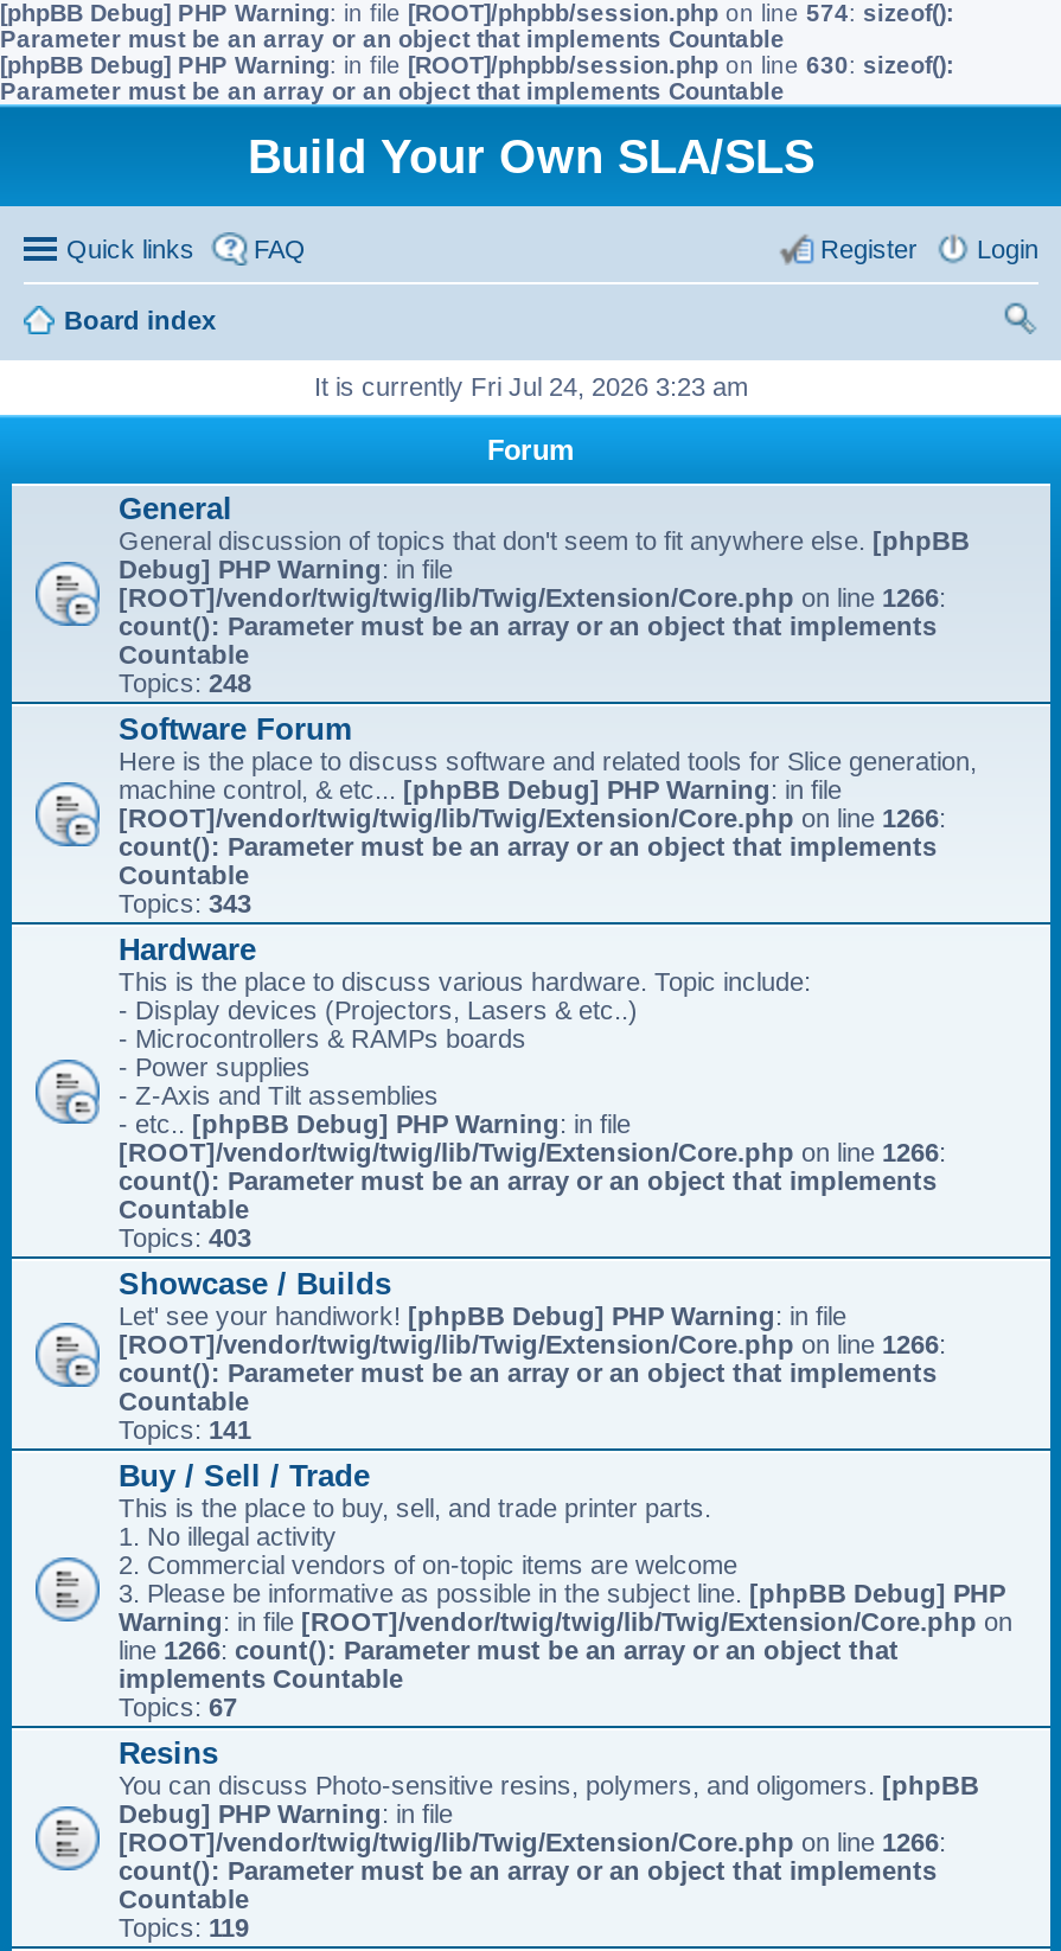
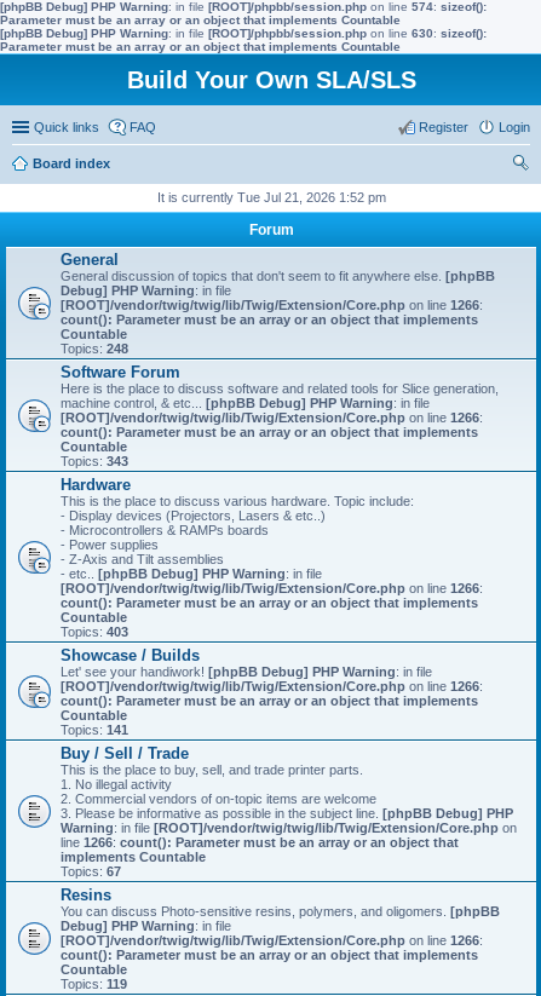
[314,372,748,401] It is currently Fri Jul 24, 2026 3:23 am -> [157,190,385,205] It is currently Tue Jul 21, 2026 1:52 pm

